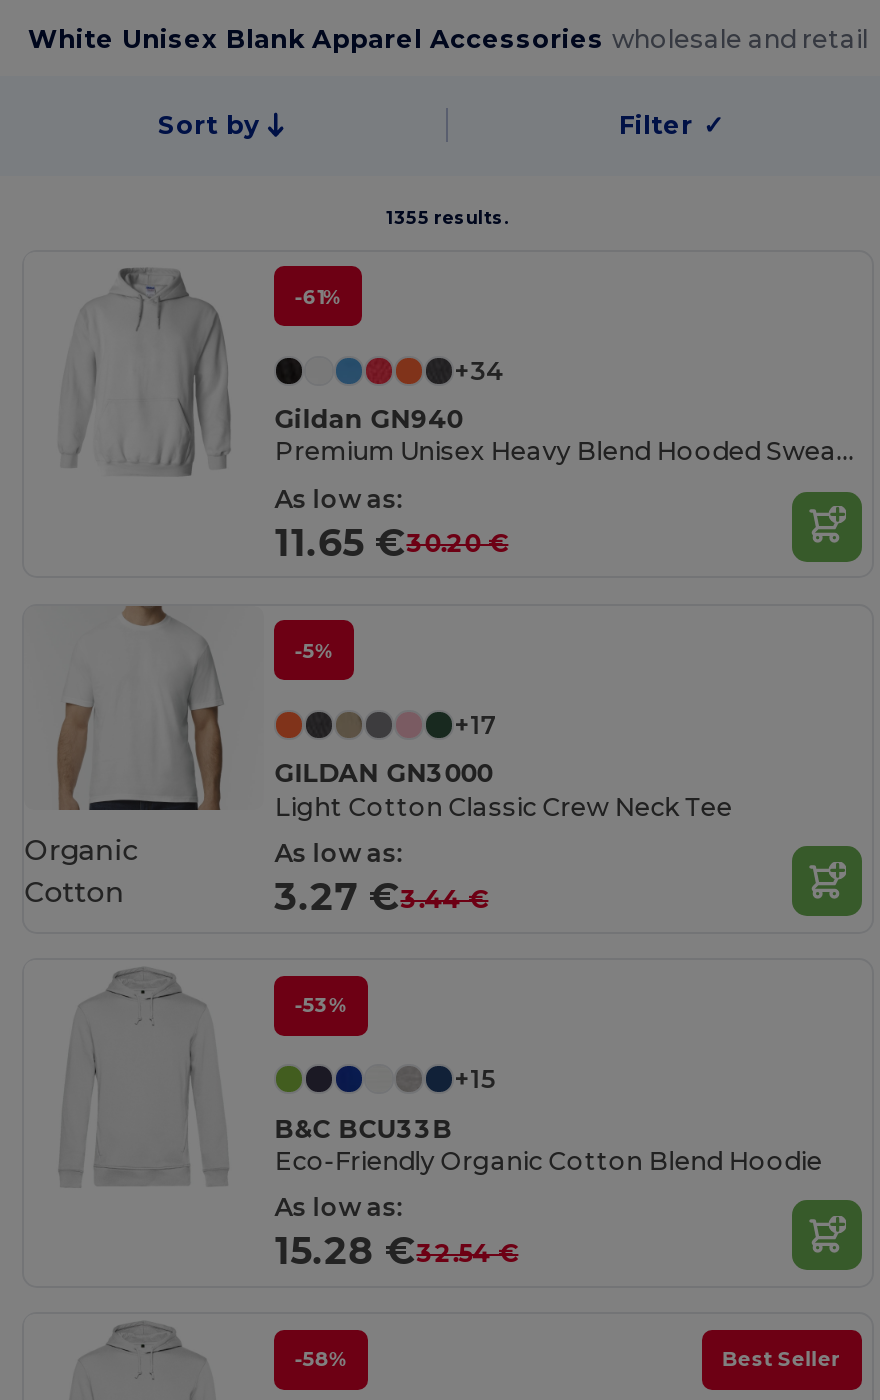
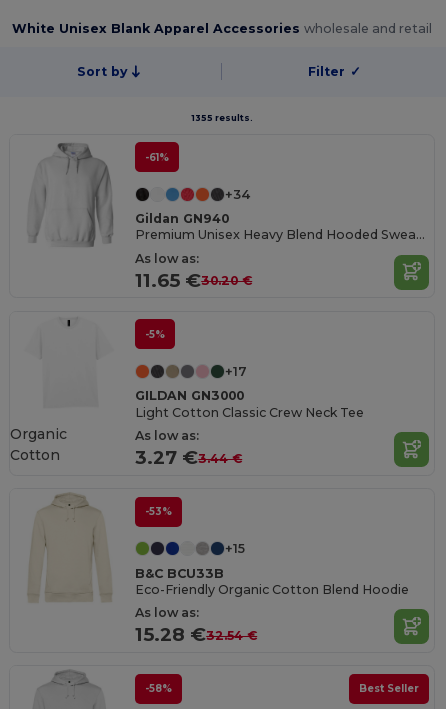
[54,604,224,812] [image] -> none

